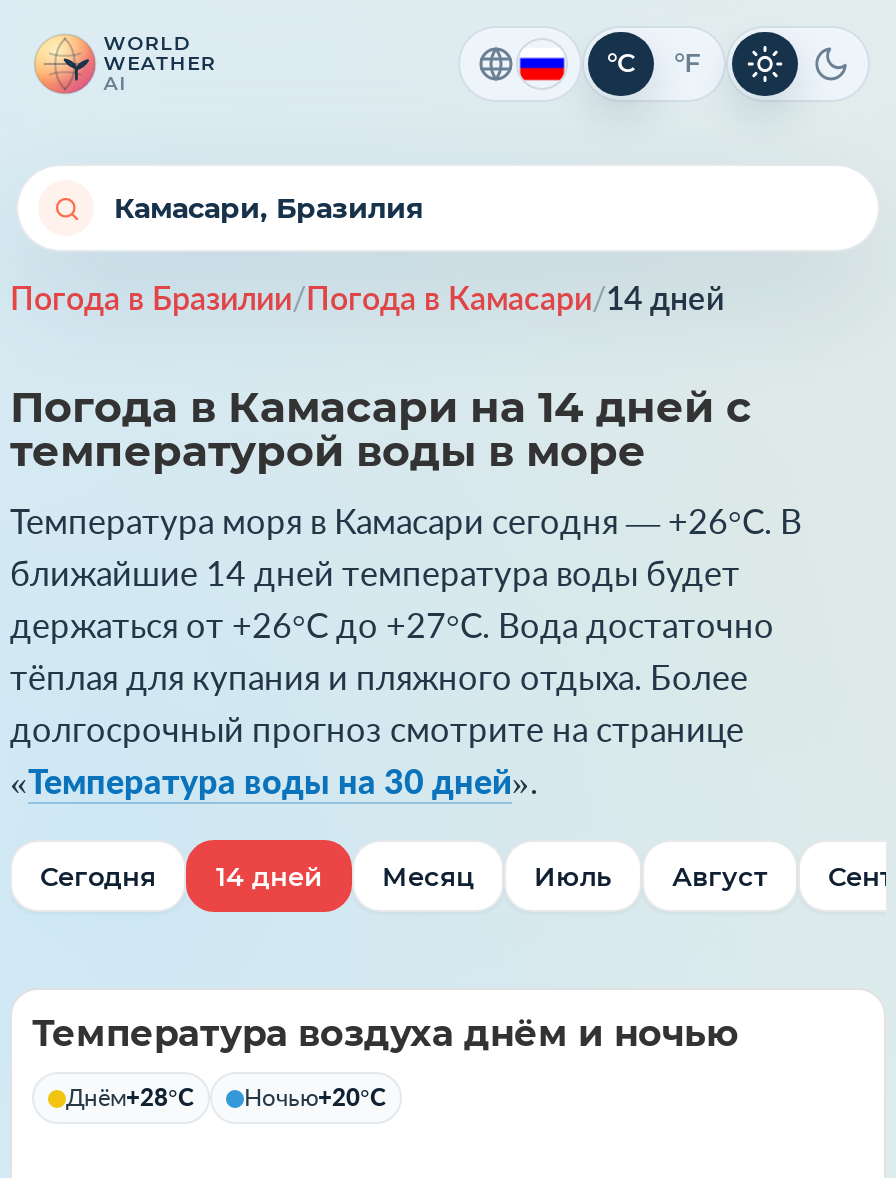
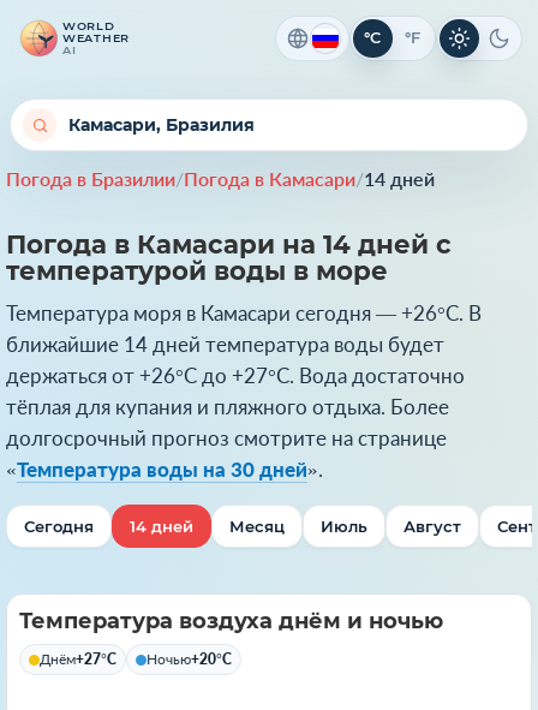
[66,1082,386,1112] Днём+28°C Ночью+20°C -> [40,650,232,668] Днём+27°C Ночью+20°C

